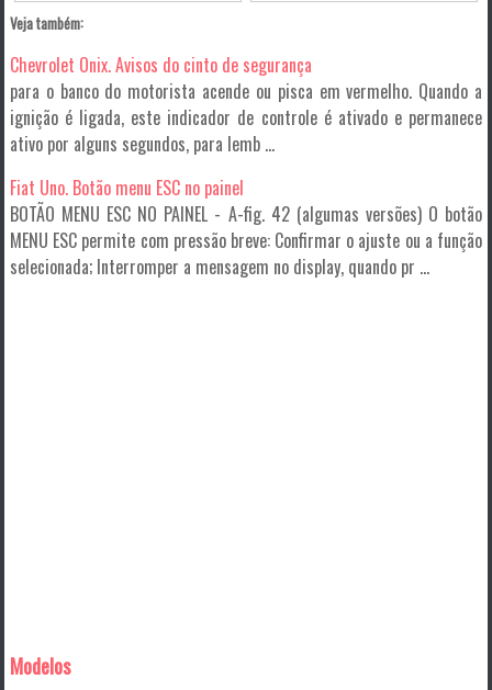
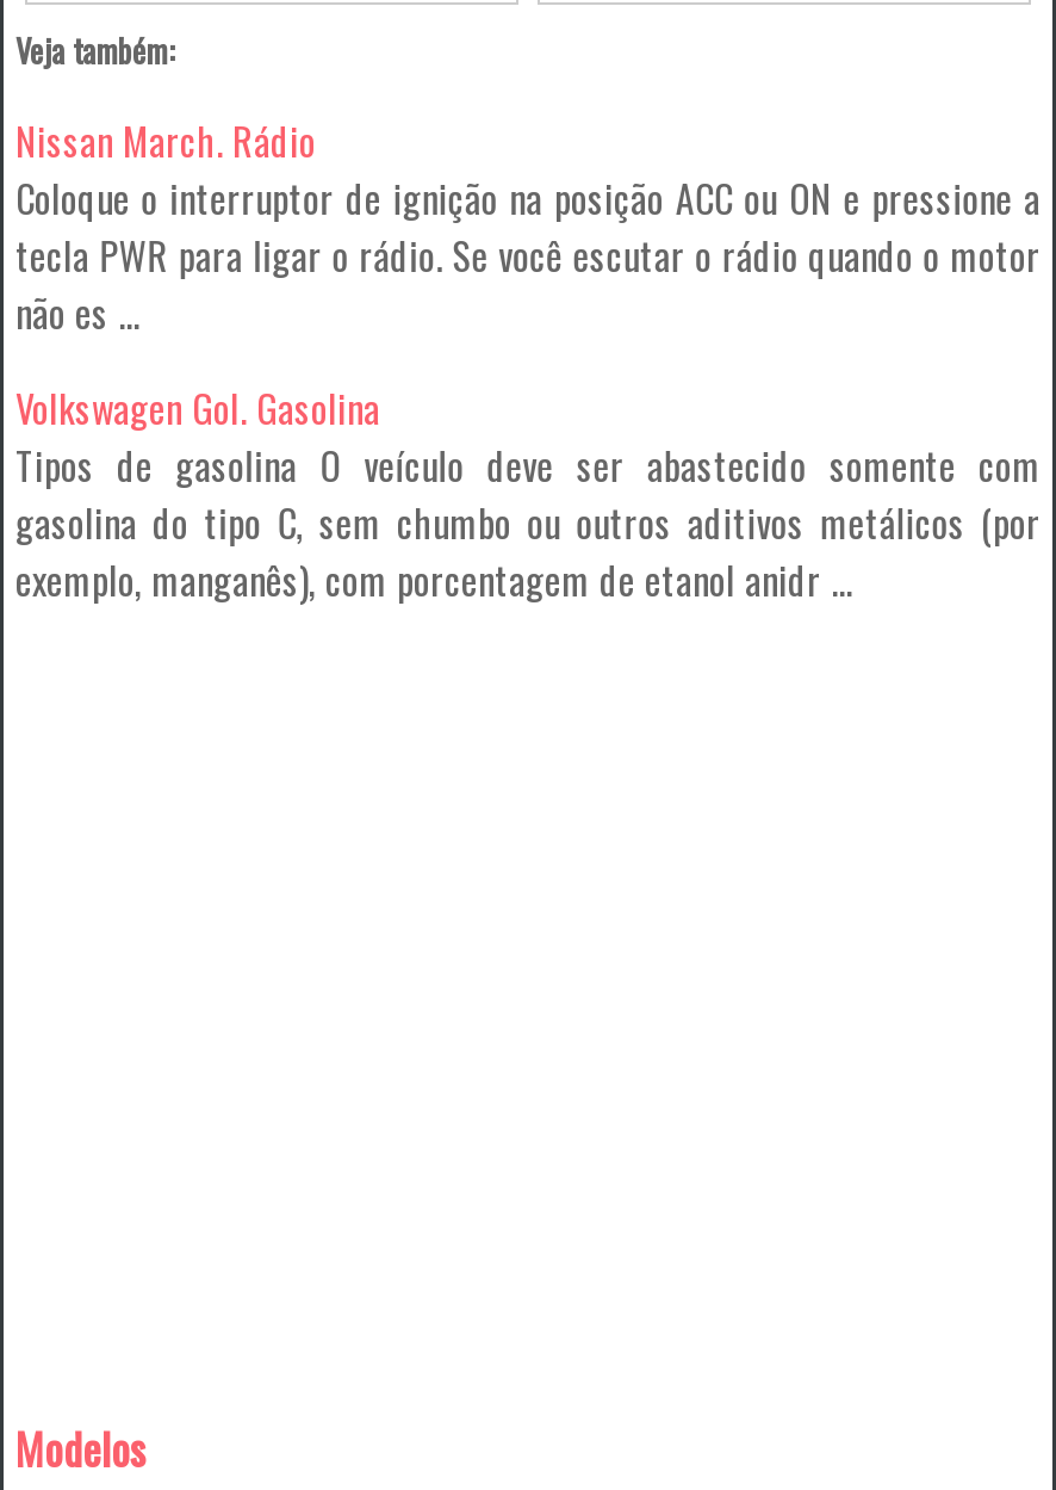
[10,51,482,157] Chevrolet Onix. Avisos do cinto de segurança | para o banco do motorista acende ou pisca em vermelho. Quando a | ignição é ligada, este indicador de controle é ativado e permanece | ativo por alguns segundos, para lemb ... -> [15,111,1041,340] Nissan March. Rádio | Coloque o interruptor de ignição na posição ACC ou ON e pressione a | tecla PWR para ligar o rádio. Se você escutar o rádio quando o motor | não es ...
[10,174,482,279] Fiat Uno. Botão menu ESC no painel | BOTÃO MENU ESC NO PAINEL - A-fig. 42 (algumas versões) O botão | MENU ESC permite com pressão breve: Confirmar o ajuste ou a função | selecionada; Interromper a mensagem no display, quando pr ... -> [15,379,1041,608] Volkswagen Gol. Gasolina | Tipos de gasolina O veículo deve ser abastecido somente com | gasolina do tipo C, sem chumbo ou outros aditivos metálicos (por | exemplo, manganês), com porcentagem de etanol anidr ...

